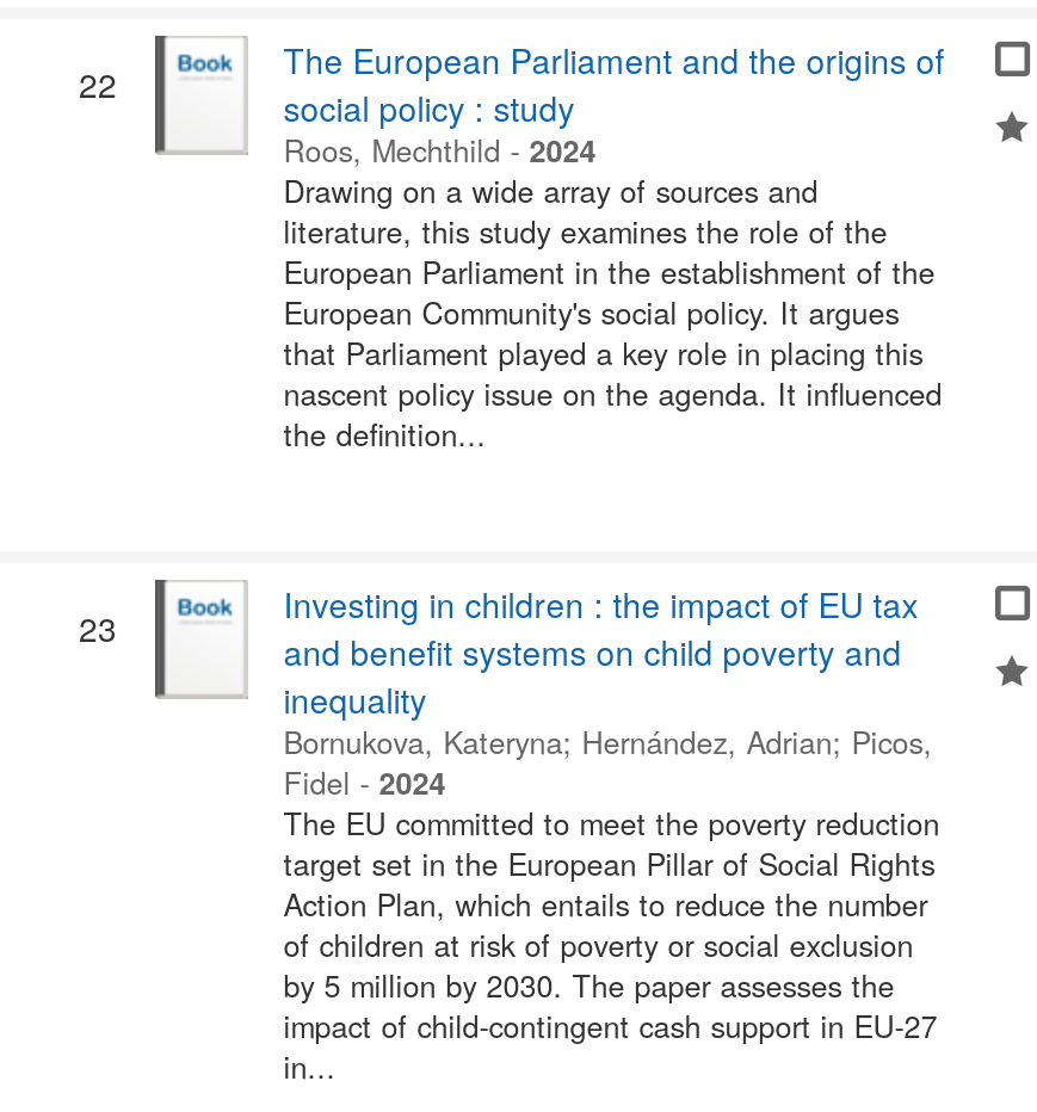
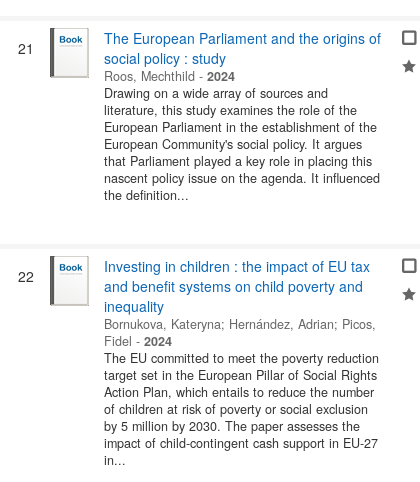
[79,59,117,107] 22 -> [18,38,34,58] 21
[79,603,117,651] 23 -> [18,266,34,286] 22

